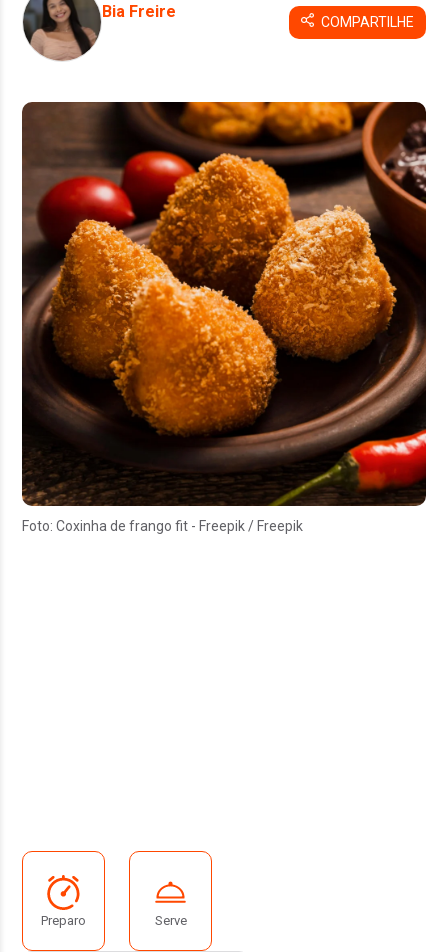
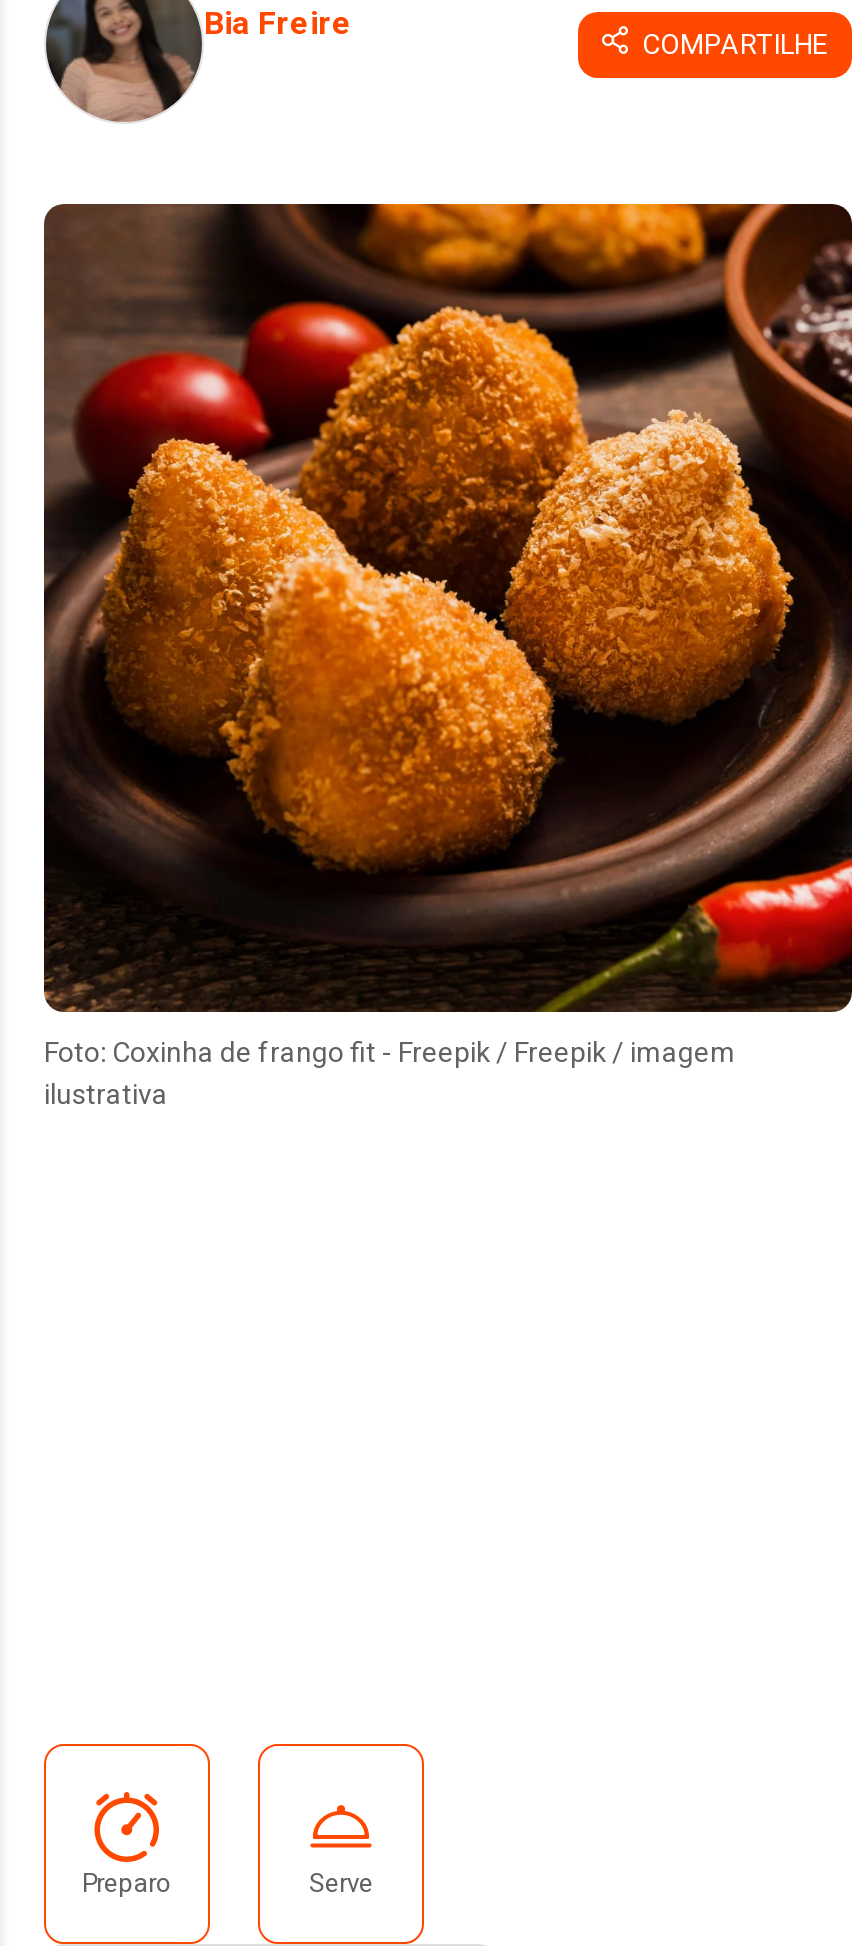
[22,518,303,534] Foto: Coxinha de frango fit - Freepik / Freepik -> [44,1036,736,1110] Foto: Coxinha de frango fit - Freepik / Freepik / imagem | ilustrativa

